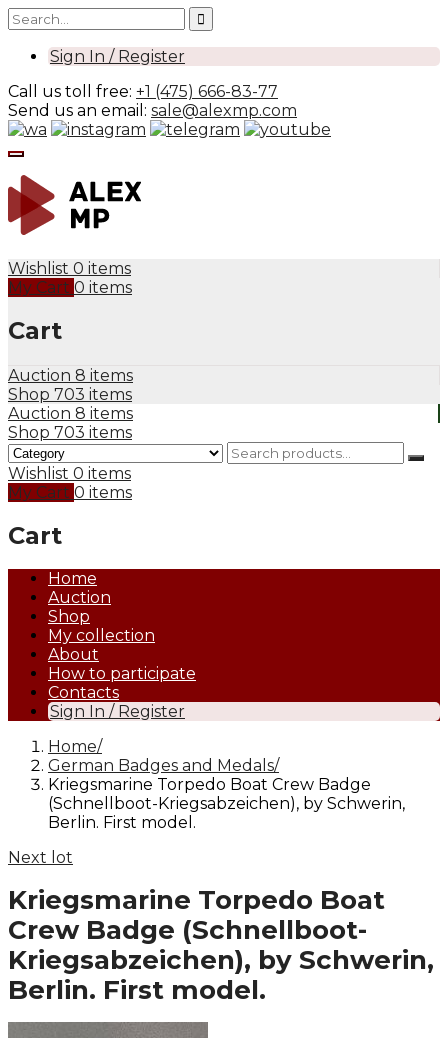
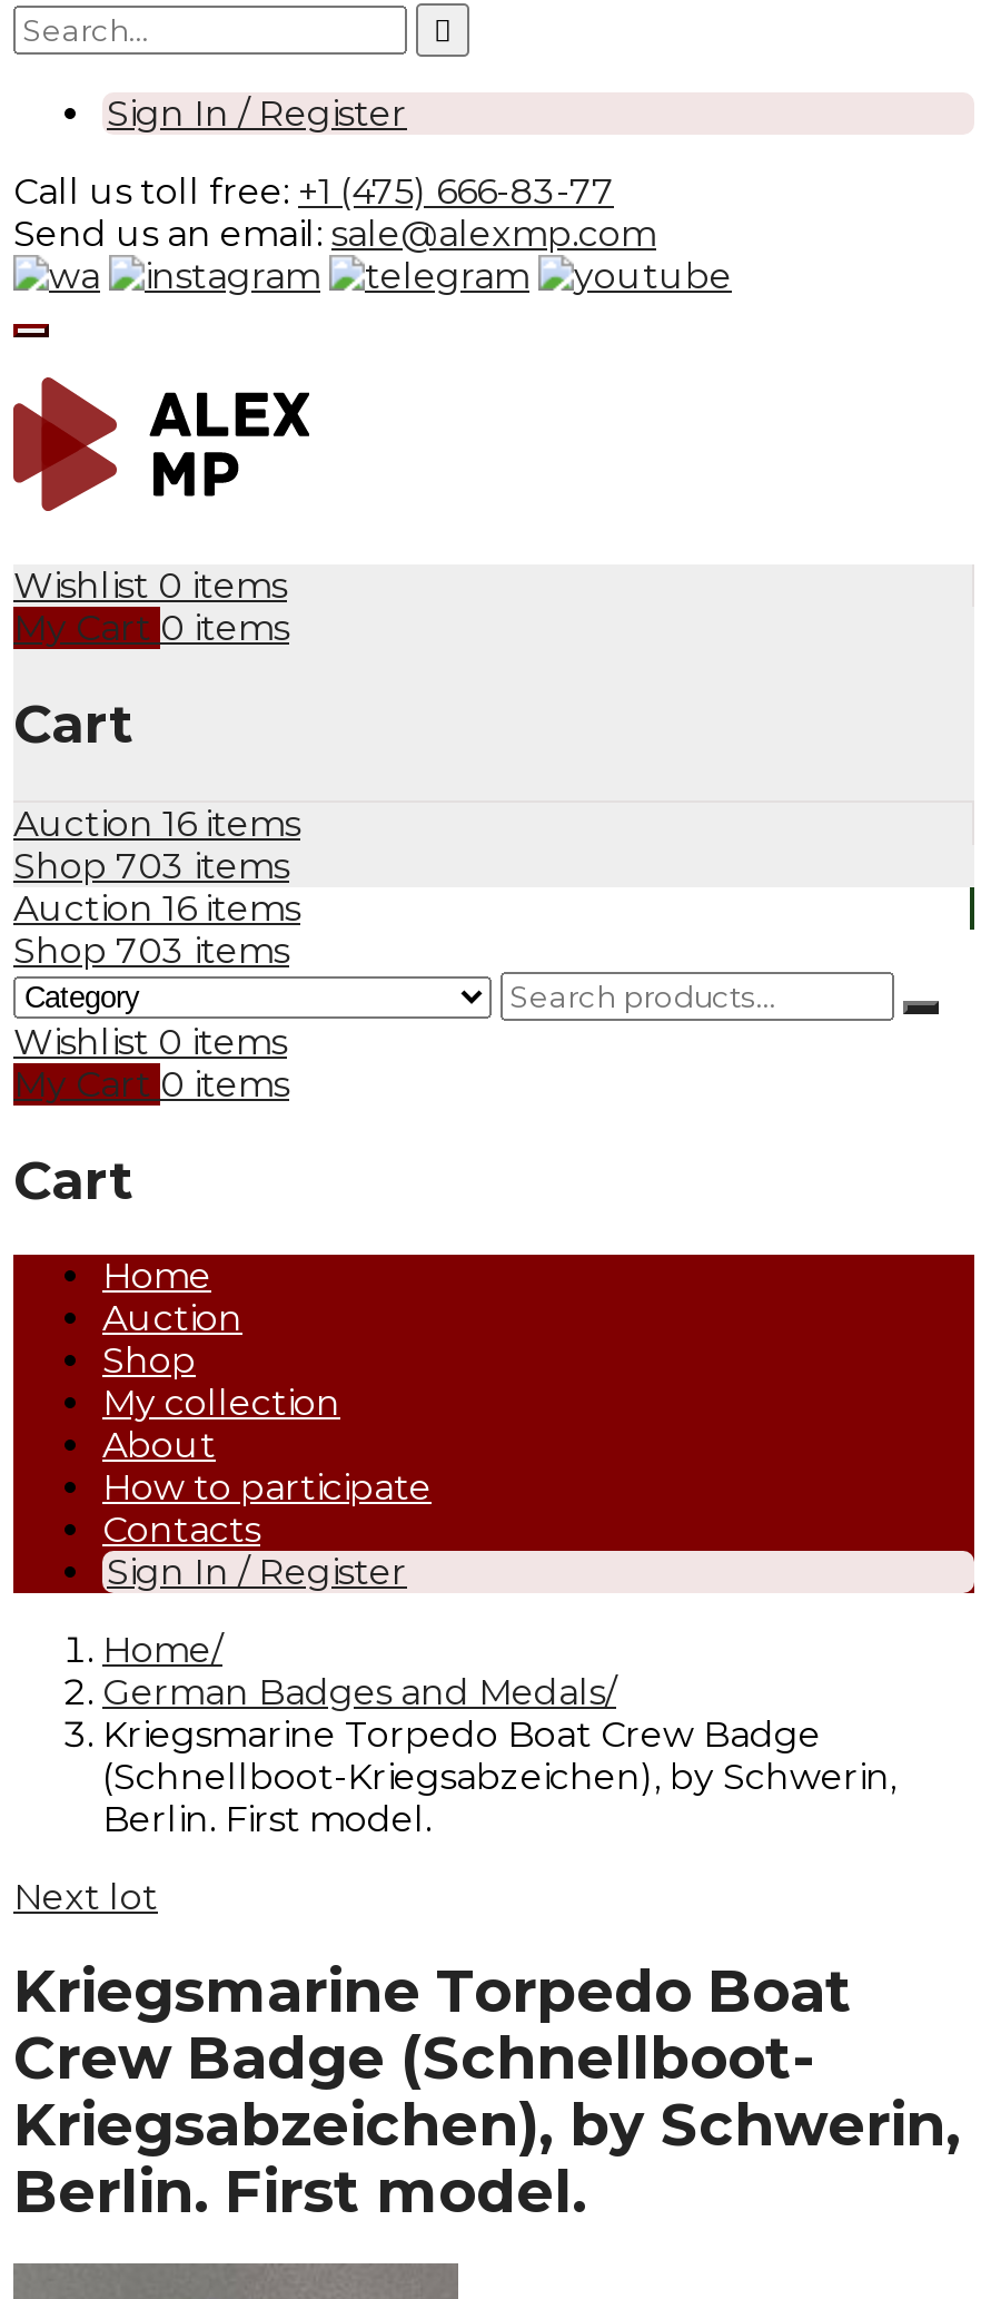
[8,366,133,385] Auction 8 items -> [13,802,300,844] Auction 16 items
[8,404,133,423] Auction 8 items -> [13,886,300,929] Auction 16 items

